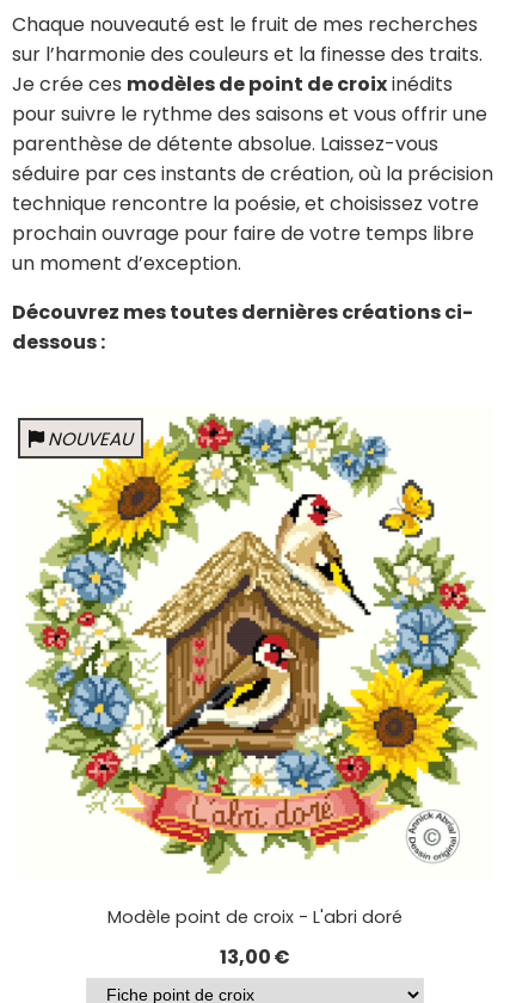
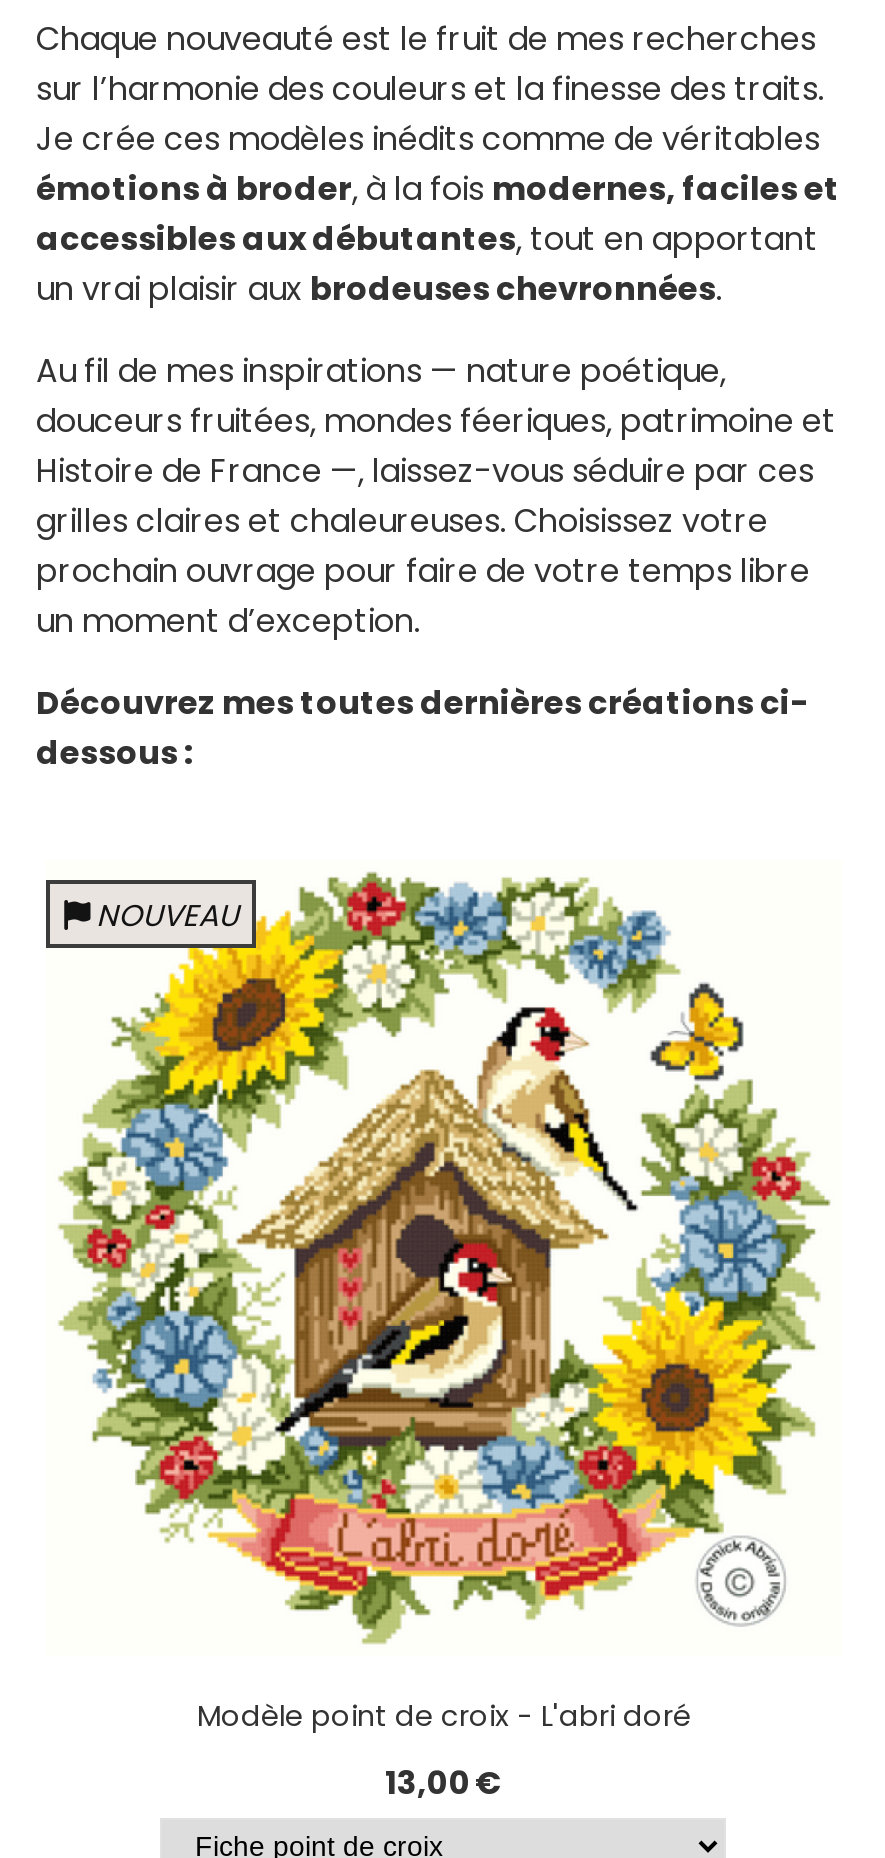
[12,70,493,217] Je crée ces modèles de point de croix inédits | pour suivre le rythme des saisons et vous offrir une | parenthèse de détente absolue. Laissez-vous | séduire par ces instants de création, où la précision | technique rencontre la poésie, et choisissez votre -> [36,116,840,544] Je crée ces modèles inédits comme de véritables | émotions à broder, à la fois modernes, faciles et | accessibles aux débutantes, tout en apportant | un vrai plaisir aux brodeuses chevronnées. | Au fil de mes inspirations — nature poétique, | douceurs fruitées, mondes féeriques, patrimoine et | Histoire de France —, laissez-vous séduire par ces | grilles claires et chaleureuses. Choisissez votre

